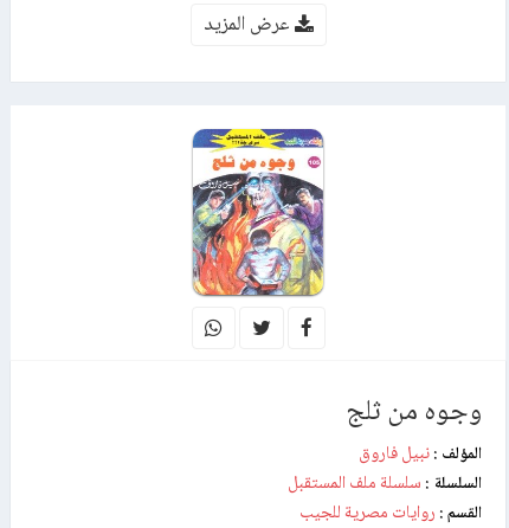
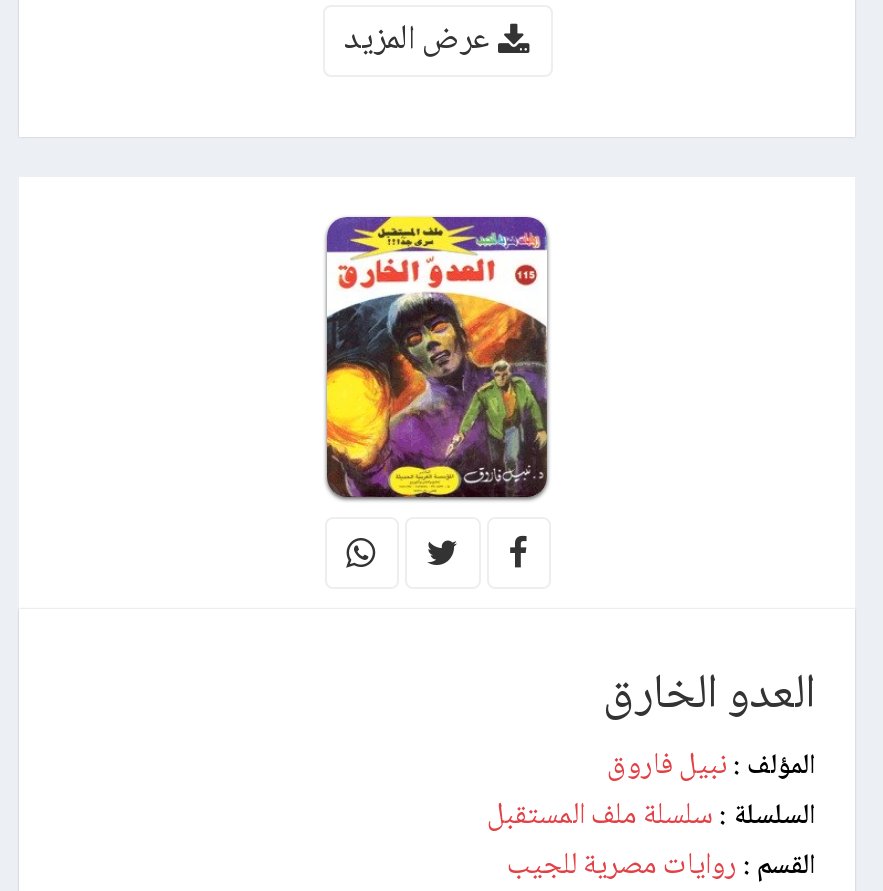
[192,128,324,296] [image] -> [325,215,549,499] [image]
[346,392,482,431] وجوه من ثلج -> [603,661,815,727] العدو الخارق

